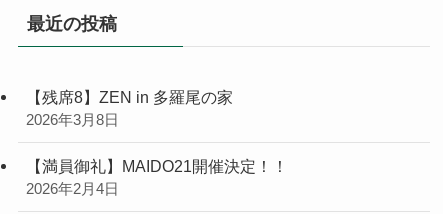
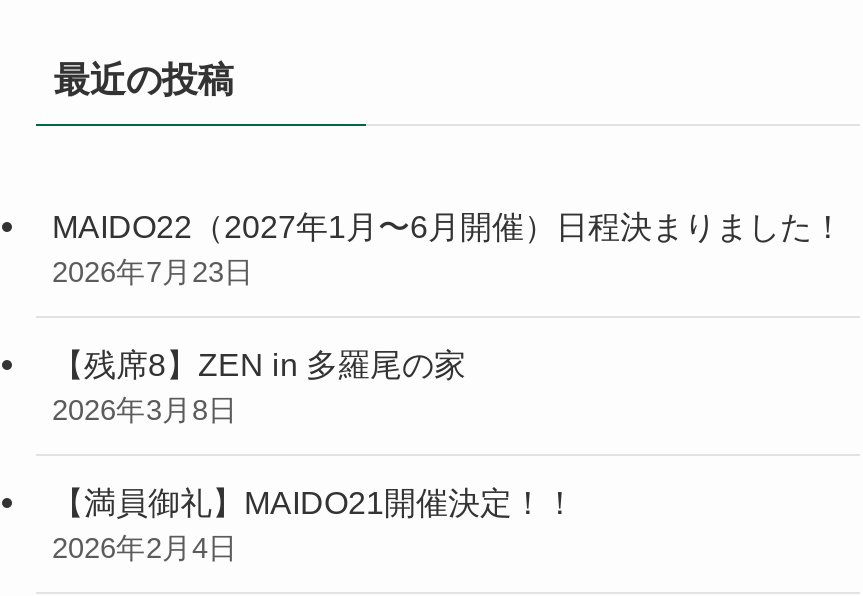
none -> [52,208,844,288] MAIDO22（2027年1月〜6月開催）日程決まりました！ | 2026年7月23日

